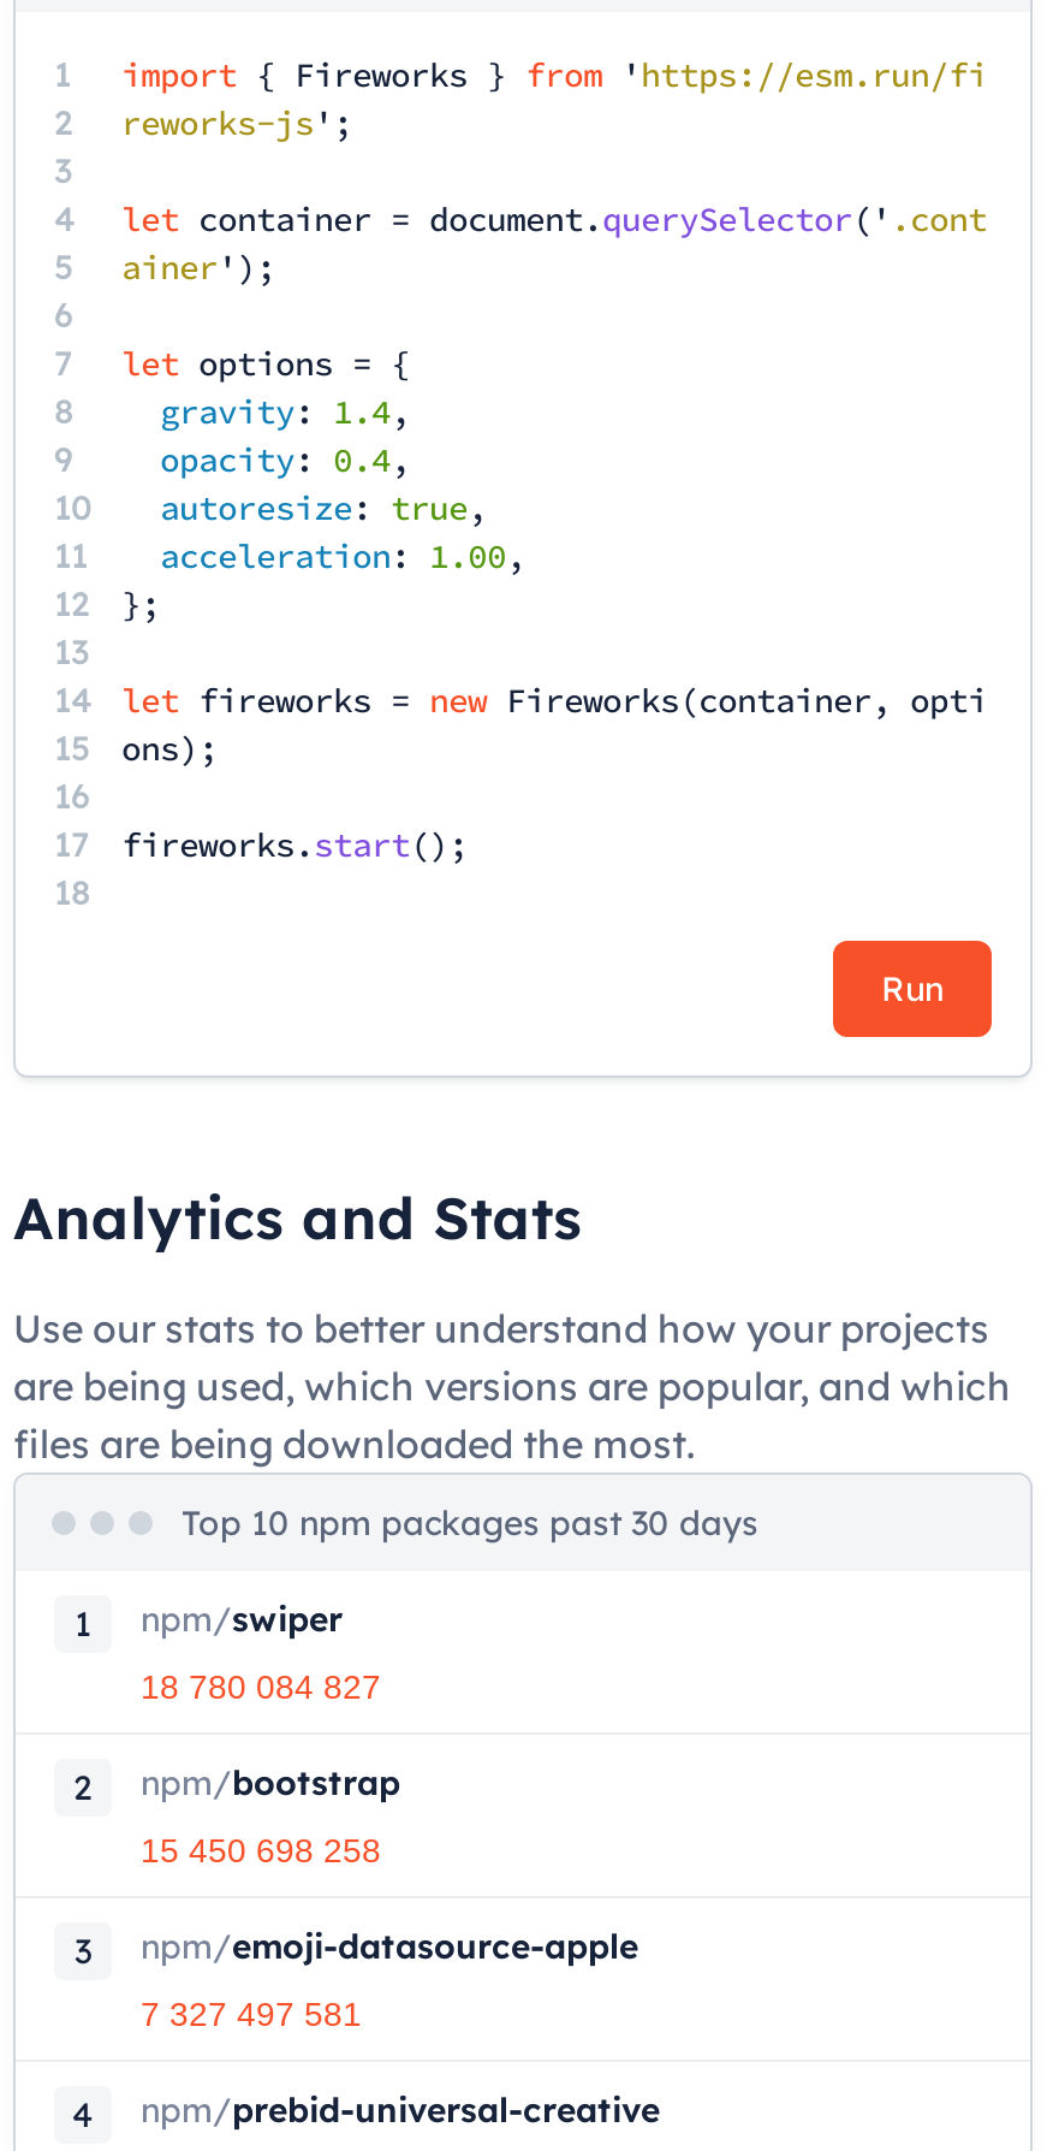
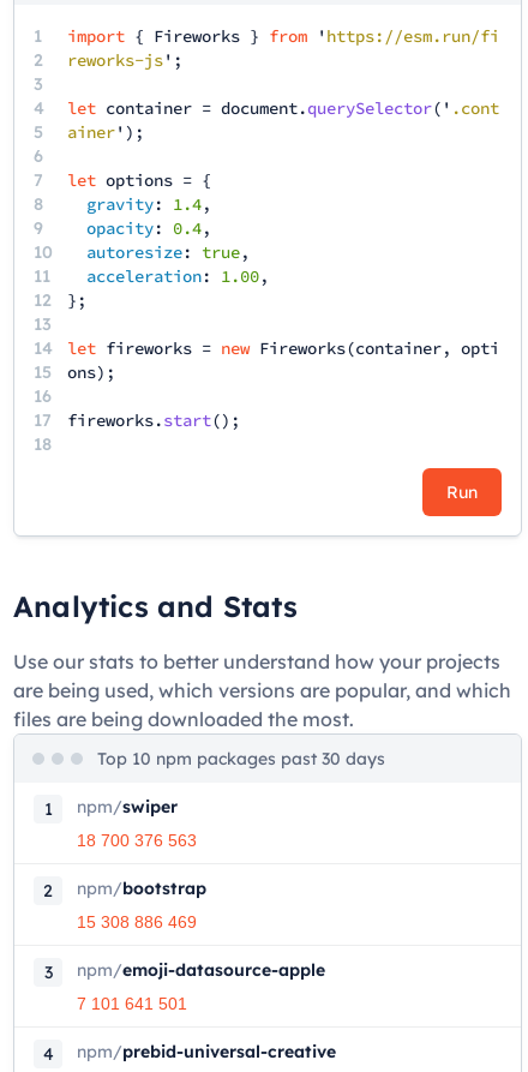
[141,1667,381,1706] 18 780 084 827 -> [77,831,197,850] 18 700 376 563
[141,1831,381,1869] 15 450 698 258 -> [77,912,197,932] 15 308 886 469
[141,1995,362,2033] 7 327 497 581 -> [77,994,187,1013] 7 101 641 501

